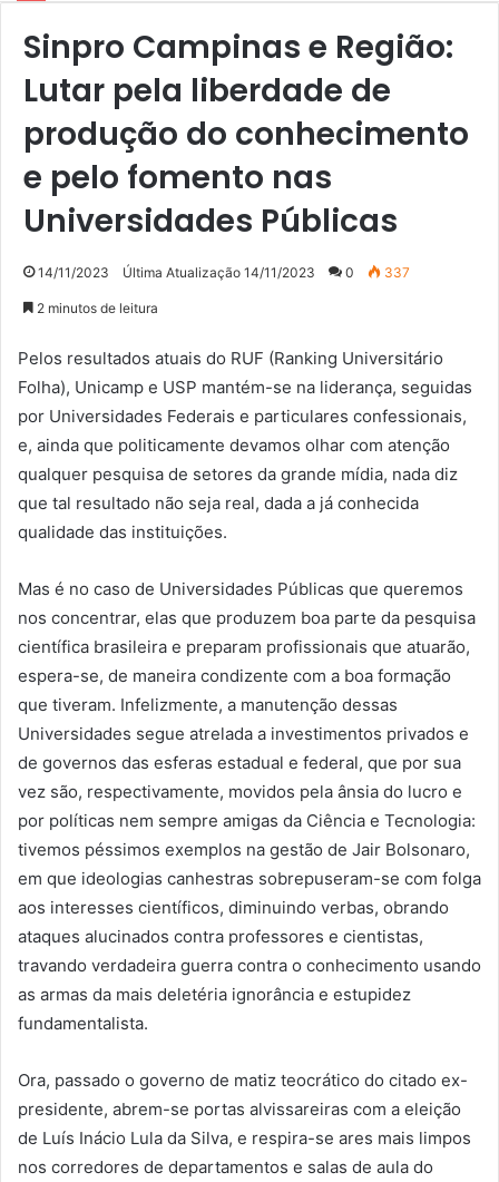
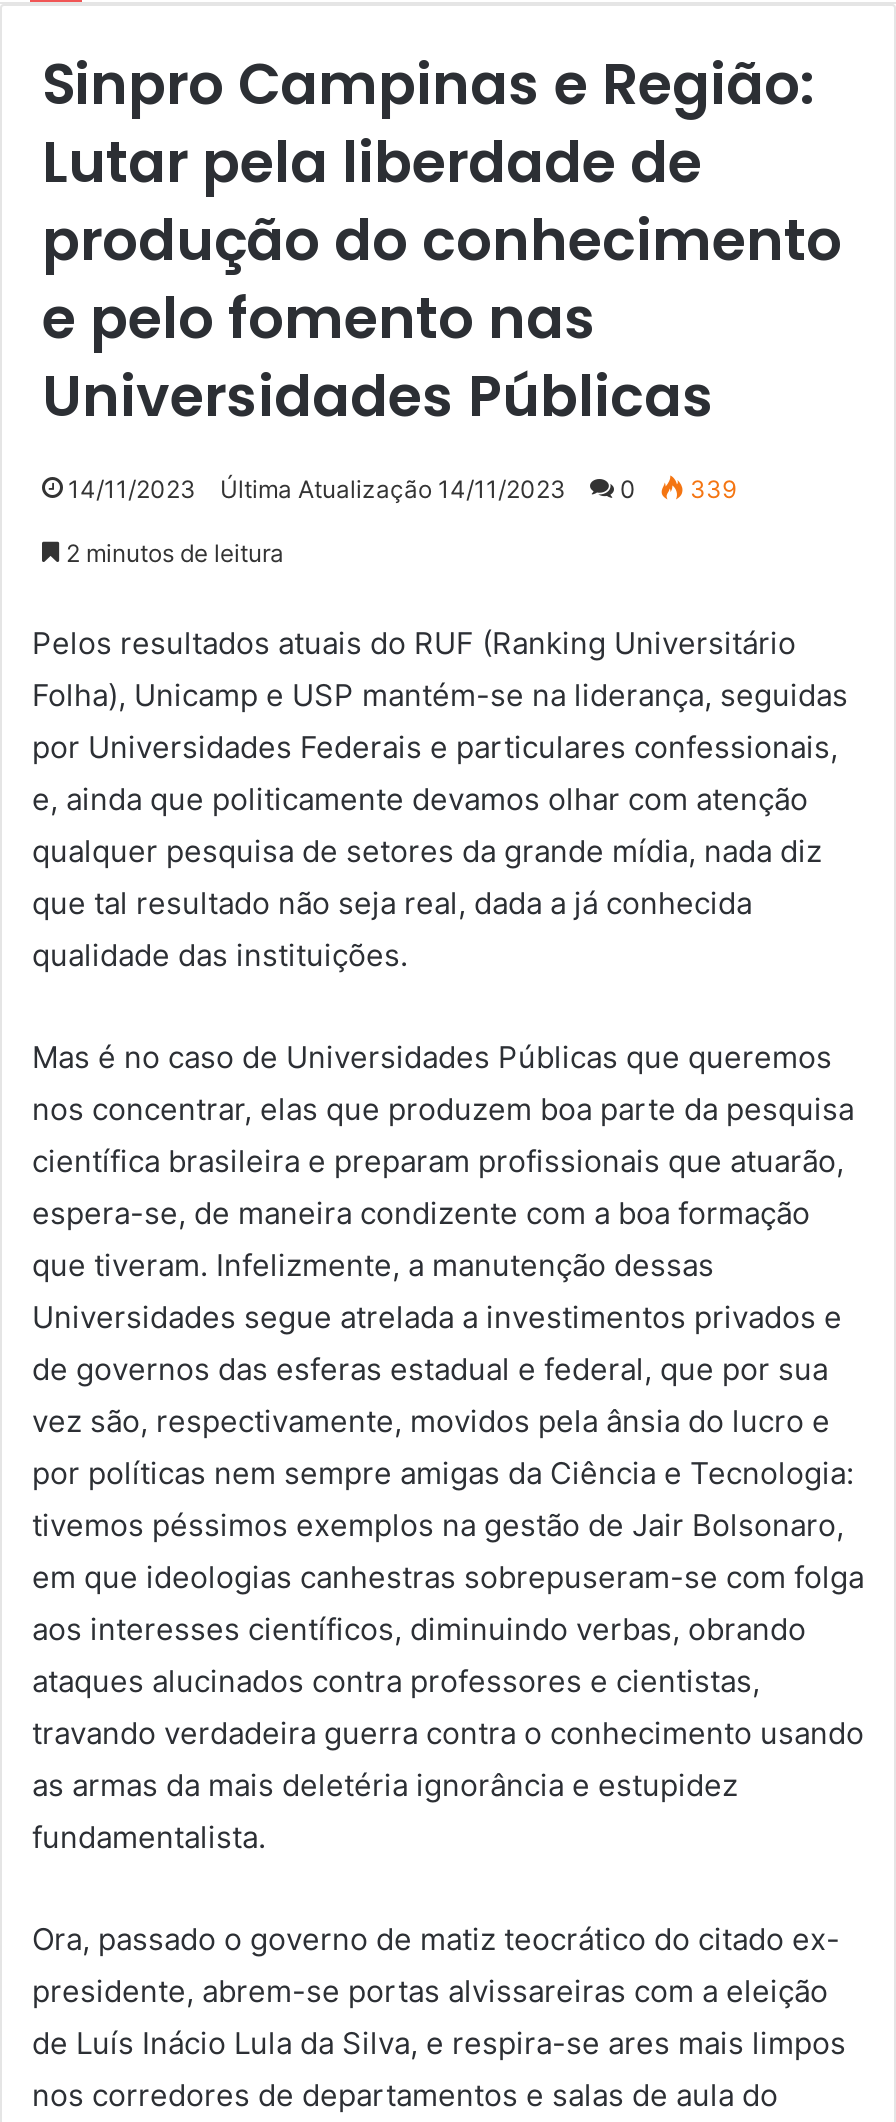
[38,264,410,280] 14/11/2023 Última Atualização 14/11/2023 0 337 -> [68,473,736,503] 14/11/2023 Última Atualização 14/11/2023 0 339

